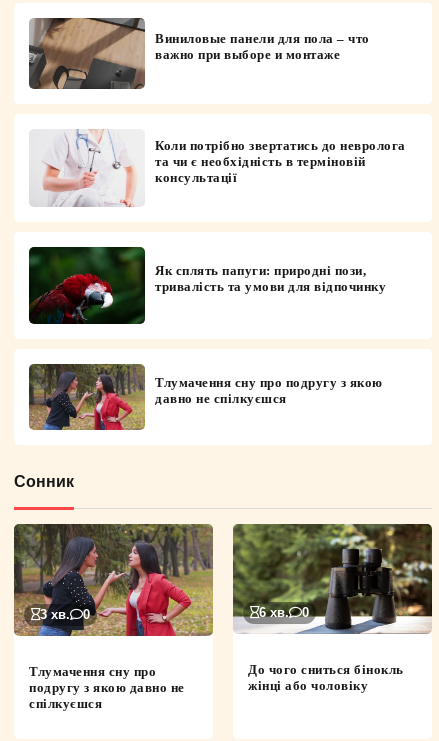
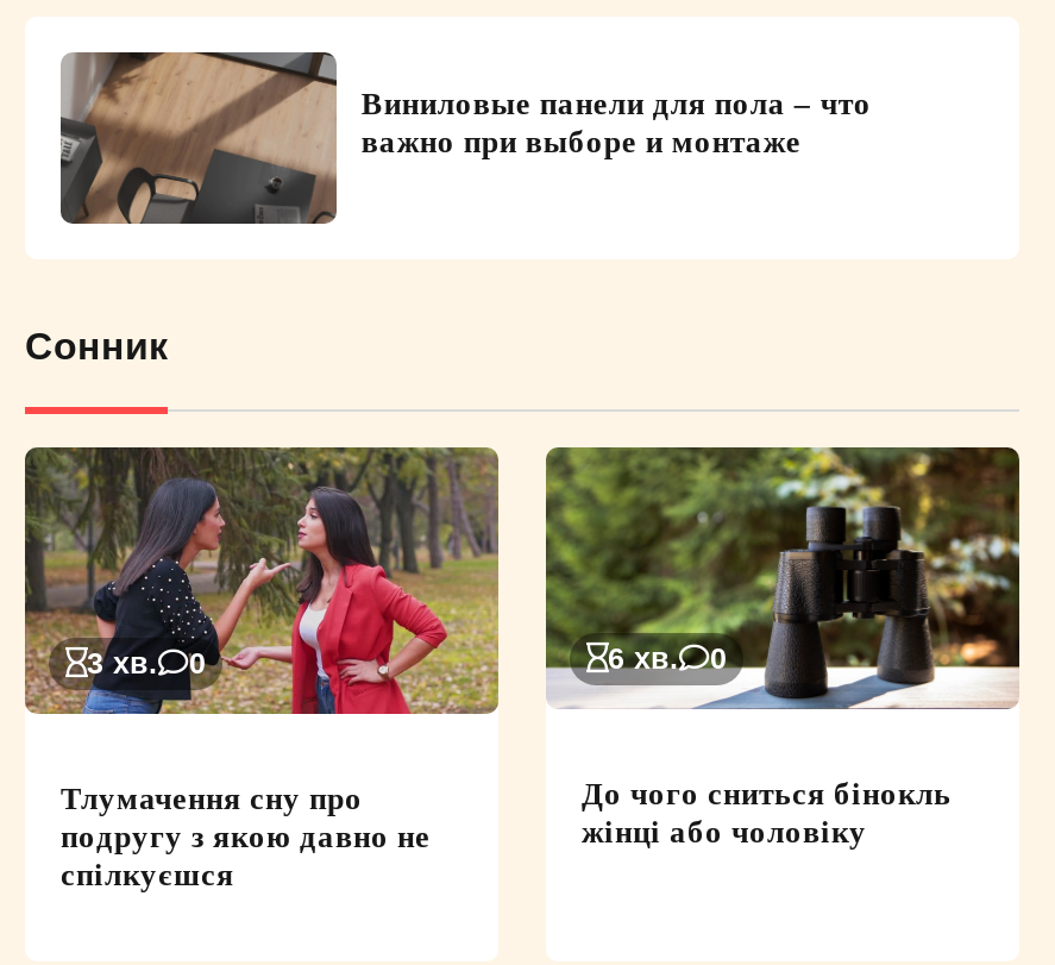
[30,129,406,207] [image] | Коли потрібно звертатись до невролога | та чи є необхідність в терміновій | консультації -> none
[28,246,386,325] [image] | Як сплять папуги: природні пози, | тривалість та умови для відпочинку -> none
[29,363,383,431] [image] | Тлумачення сну про подругу з якою | давно не спілкуєшся -> none

